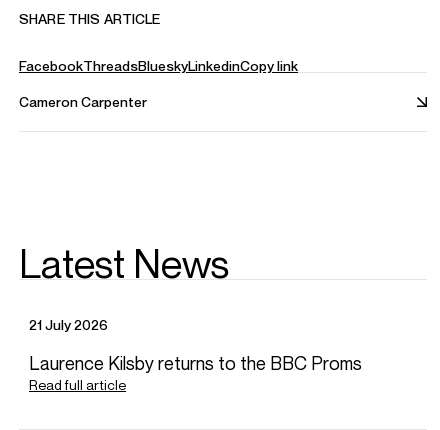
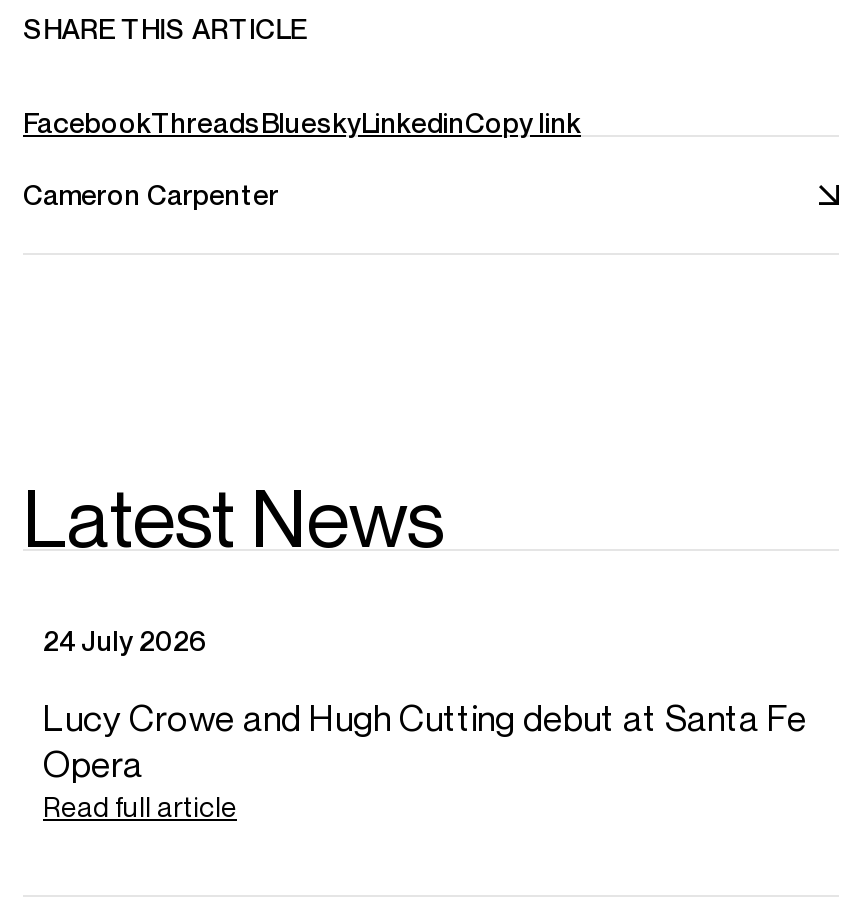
[29,316,108,333] 21 July 2026 -> [43,624,207,658] 24 July 2026
[29,352,362,374] Laurence Kilsby returns to the BBC Proms -> [43,696,807,786] Lucy Crowe and Hugh Cutting debut at Santa Fe | Opera

